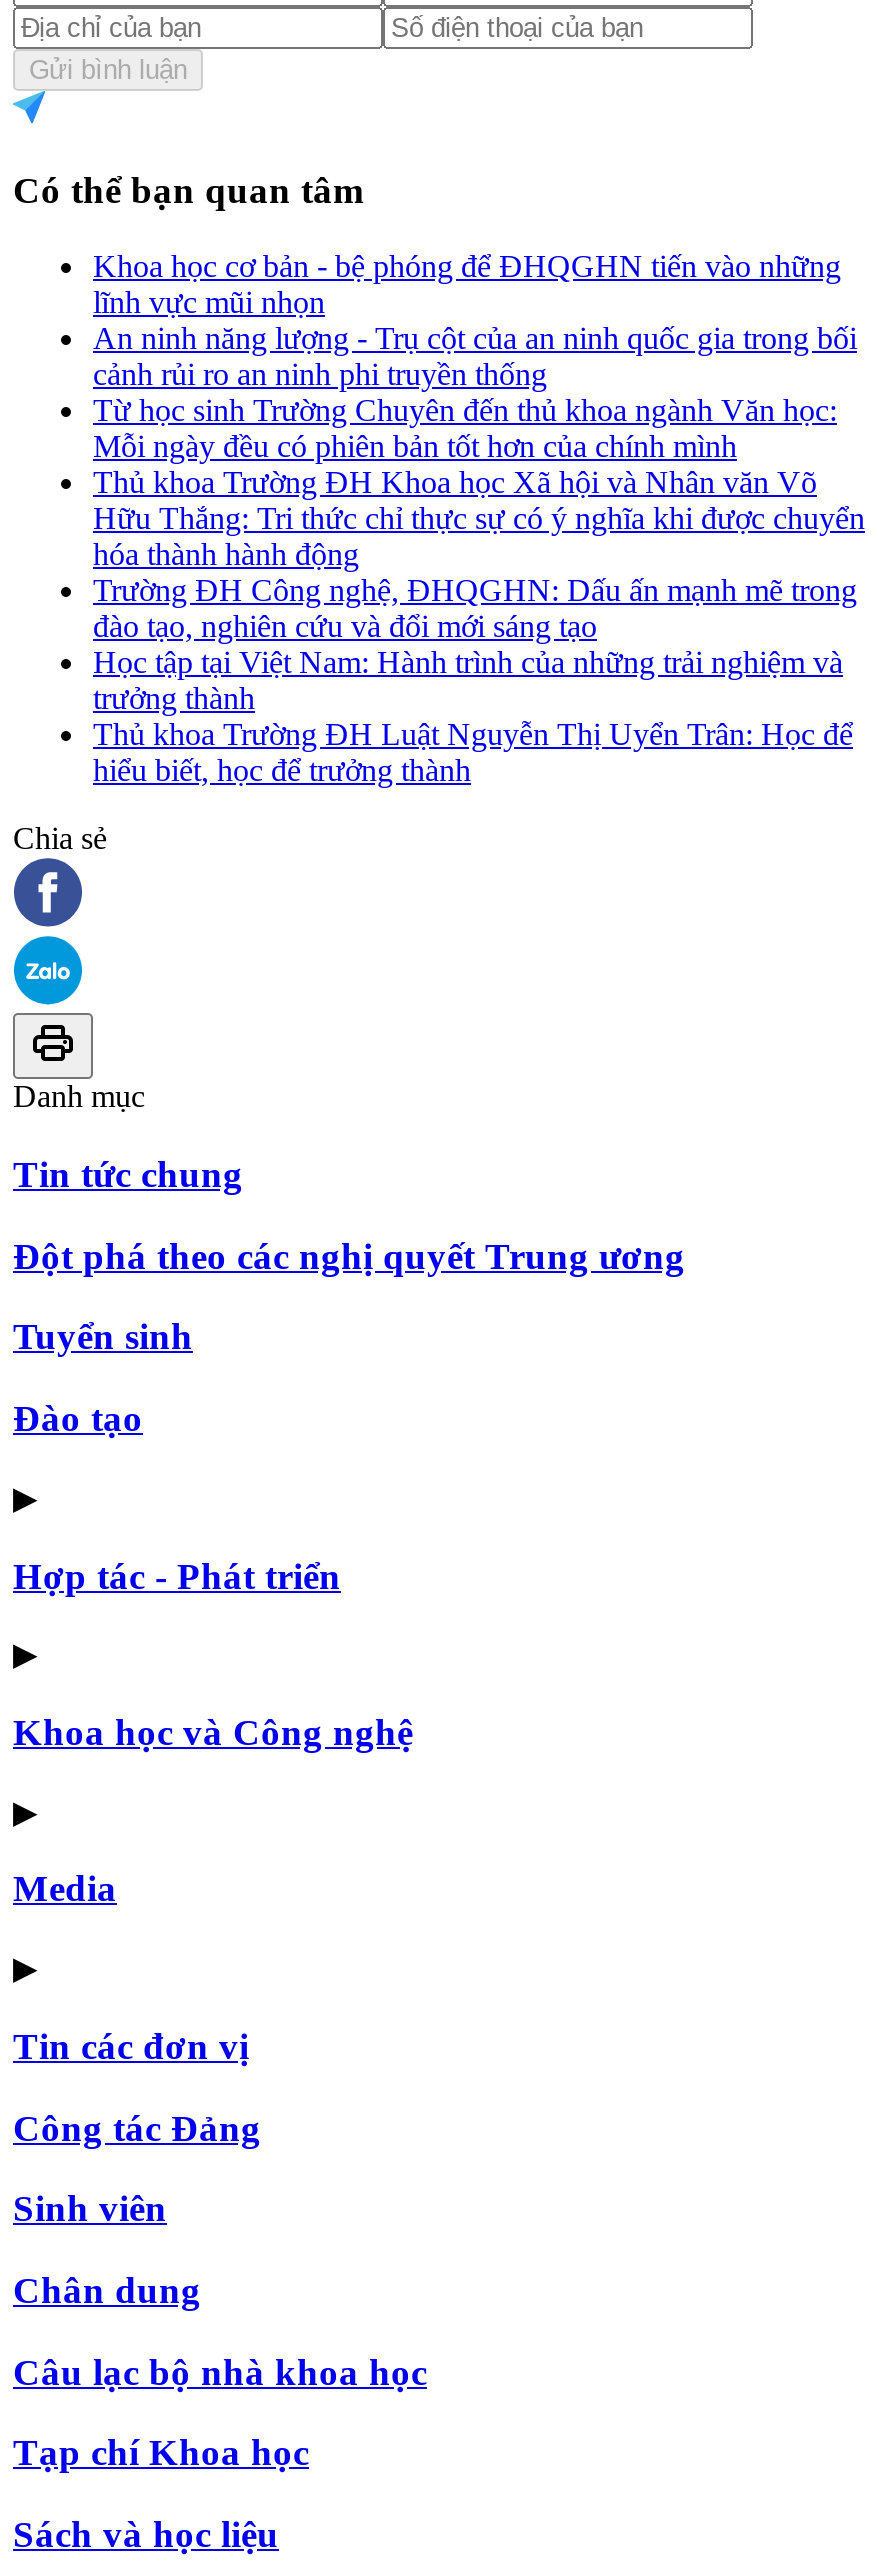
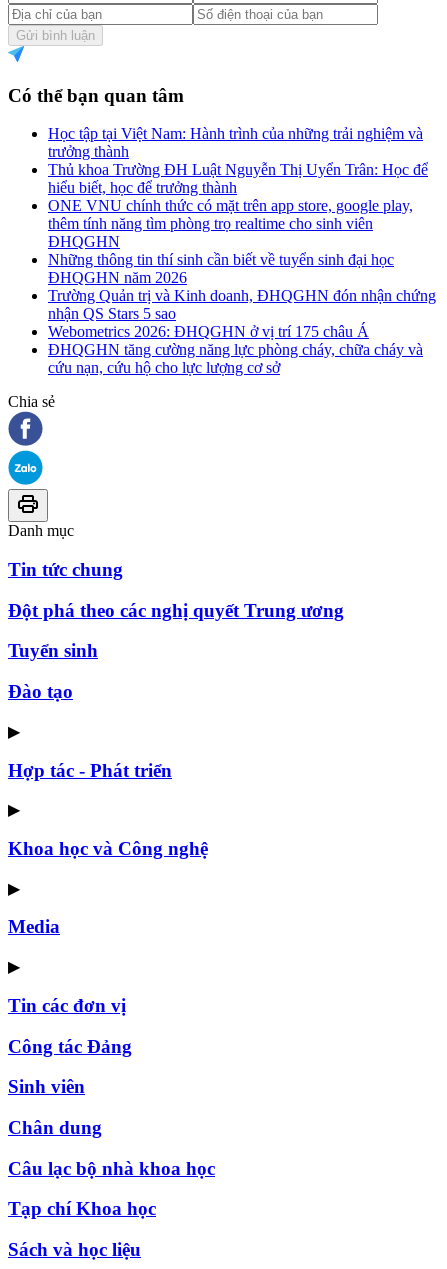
[93,249,865,643] Khoa học cơ bản - bệ phóng để ĐHQGHN tiến vào những | lĩnh vực mũi nhọn | An ninh năng lượng - Trụ cột của an ninh quốc gia trong bối | cảnh rủi ro an ninh phi truyền thống | Từ học sinh Trường Chuyên đến thủ khoa ngành Văn học: | Mỗi ngày đều có phiên bản tốt hơn của chính mình | Thủ khoa Trường ĐH Khoa học Xã hội và Nhân văn Võ | Hữu Thắng: Tri thức chỉ thực sự có ý nghĩa khi được chuyển | hóa thành hành động | Trường ĐH Công nghệ, ĐHQGHN: Dấu ấn mạnh mẽ trong | đào tạo, nghiên cứu và đổi mới sáng tạo -> none
moved [93,645,853,787] -> [48,125,428,196]: Học tập tại Việt Nam: Hành trình của những trải nghiệm và | trưởng thành | Thủ khoa Trường ĐH Luật Nguyễn Thị Uyển Trân: Học để | hiểu biết, học để trưởng thành
none -> [48,197,436,376] ONE VNU chính thức có mặt trên app store, google play, | thêm tính năng tìm phòng trọ realtime cho sinh viên | ĐHQGHN | Những thông tin thí sinh cần biết về tuyển sinh đại học | ĐHQGHN năm 2026 | Trường Quản trị và Kinh doanh, ĐHQGHN đón nhận chứng | nhận QS Stars 5 sao | Webometrics 2026: ĐHQGHN ở vị trí 175 châu Á | ĐHQGHN tăng cường năng lực phòng cháy, chữa cháy và | cứu nạn, cứu hộ cho lực lượng cơ sở

